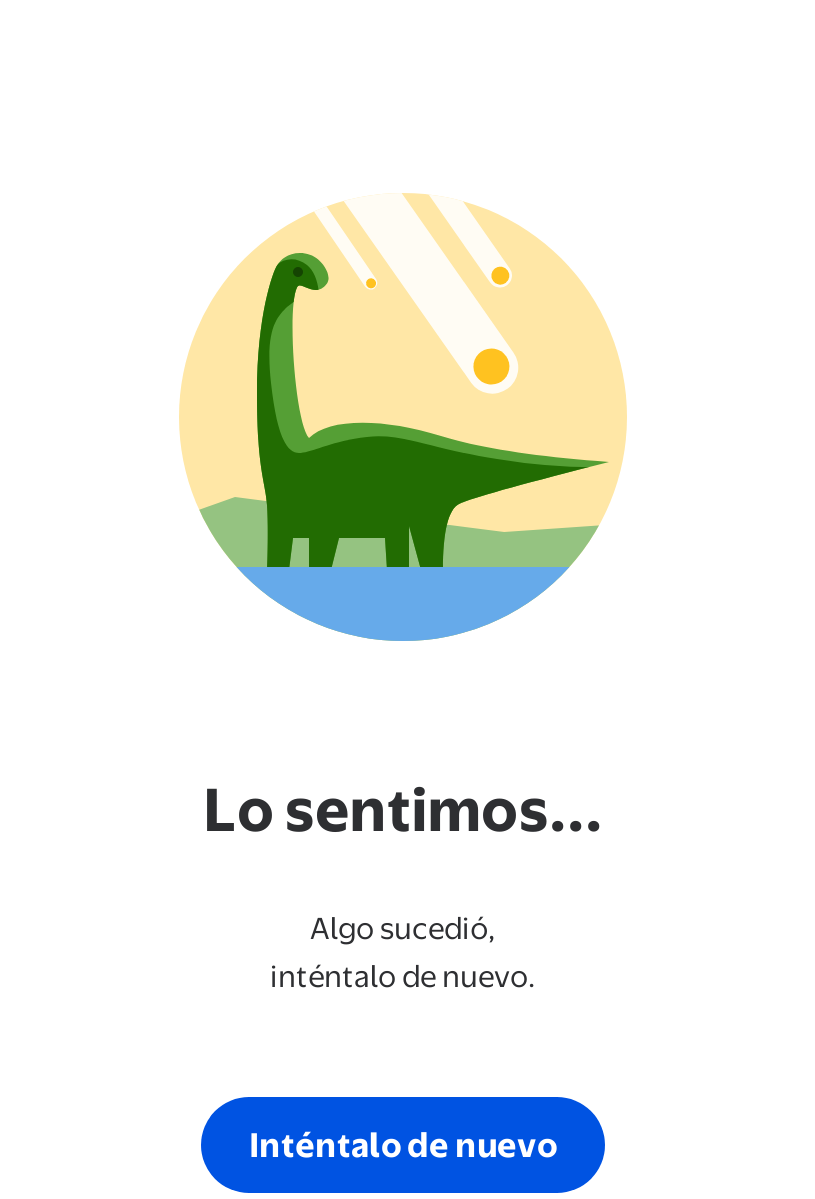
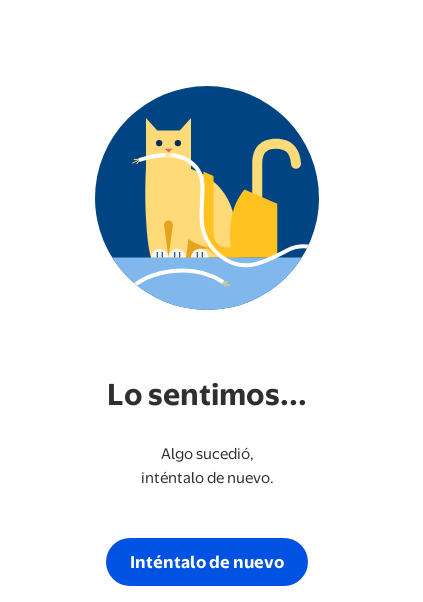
[179,193,627,595] [image] -> [94,85,320,288] [image]

